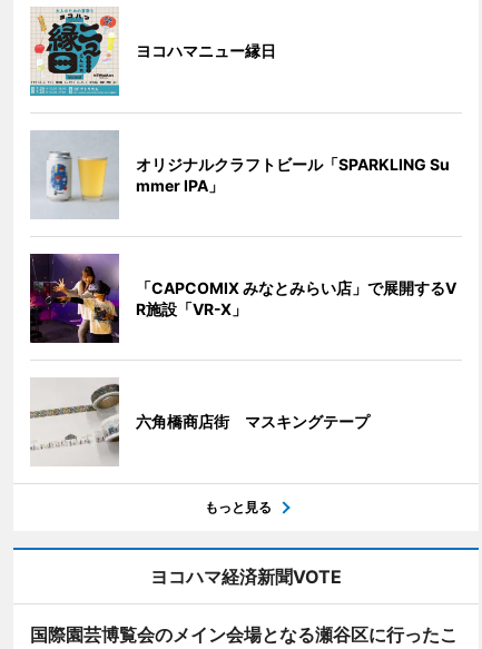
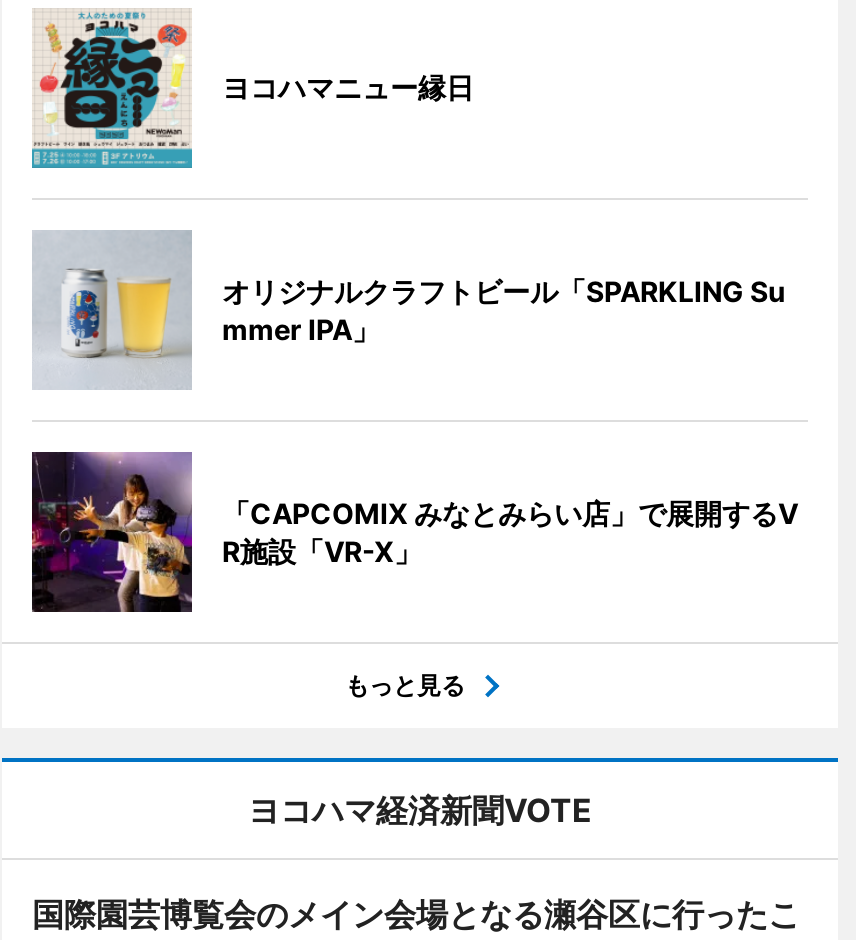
[30,377,370,466] [image] | 六角橋商店街 マスキングテープ -> none

